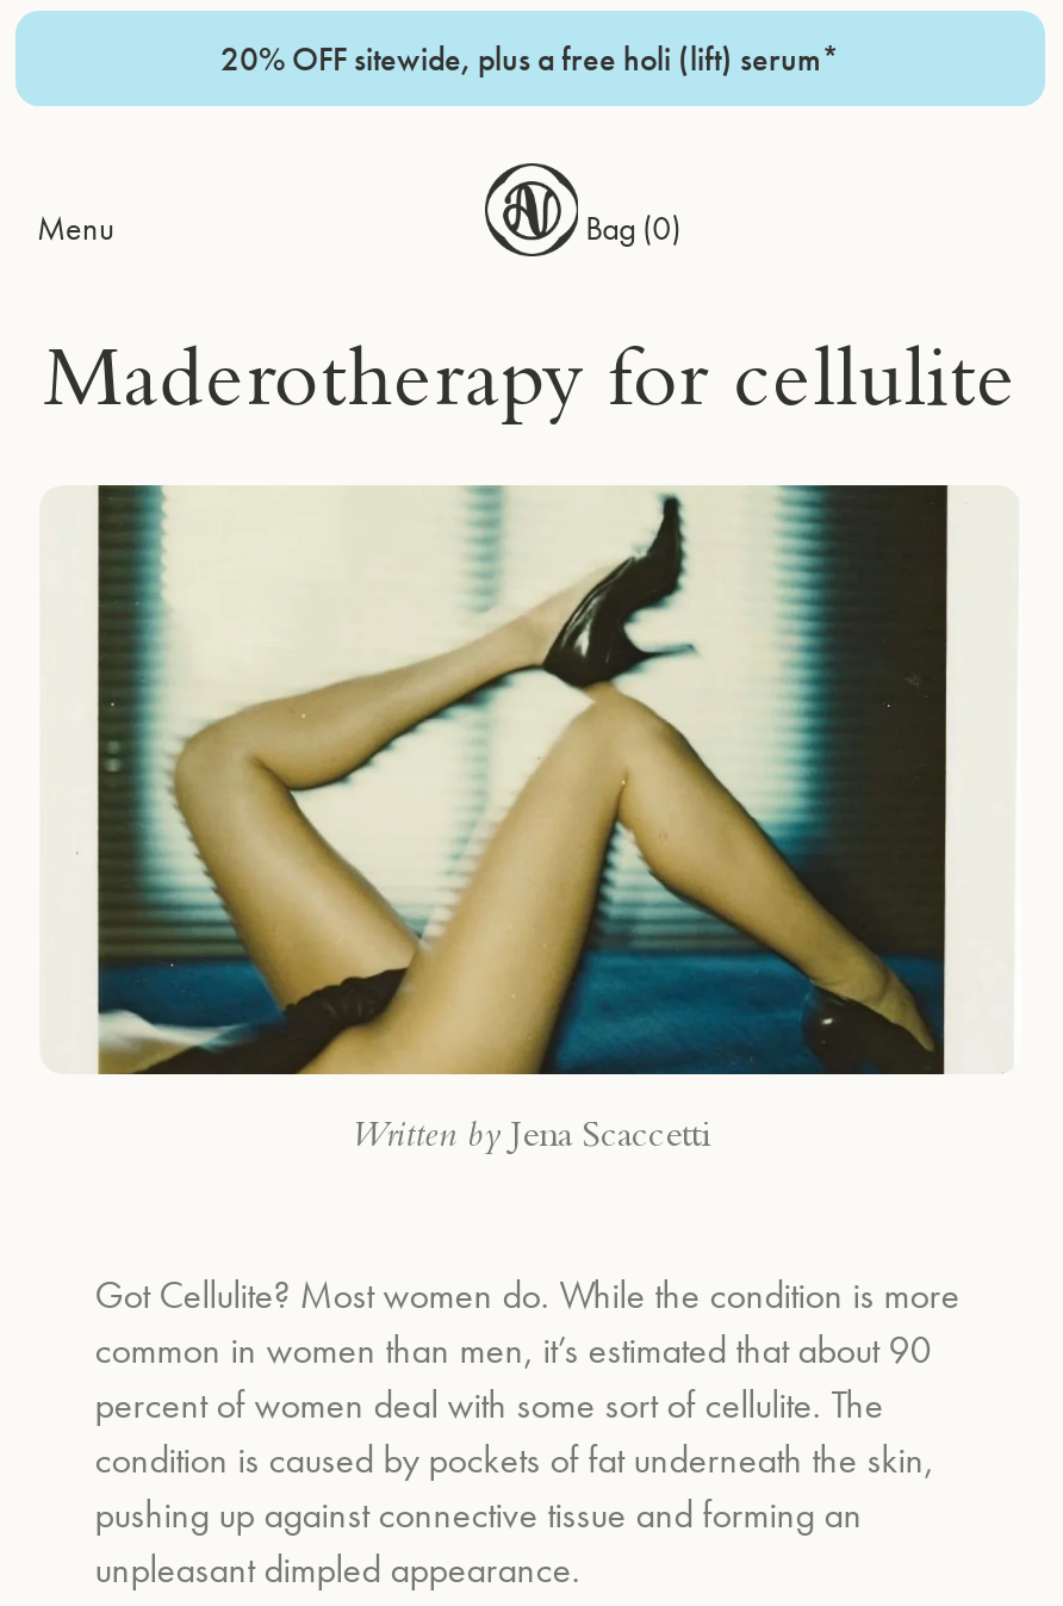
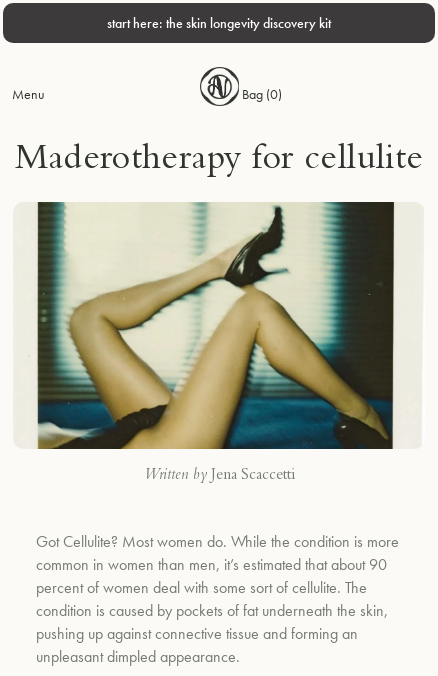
[220,36,840,79] 20% OFF sitewide, plus a free holi (lift) serum* -> [107,13,331,31] start here: the skin longevity discovery kit

